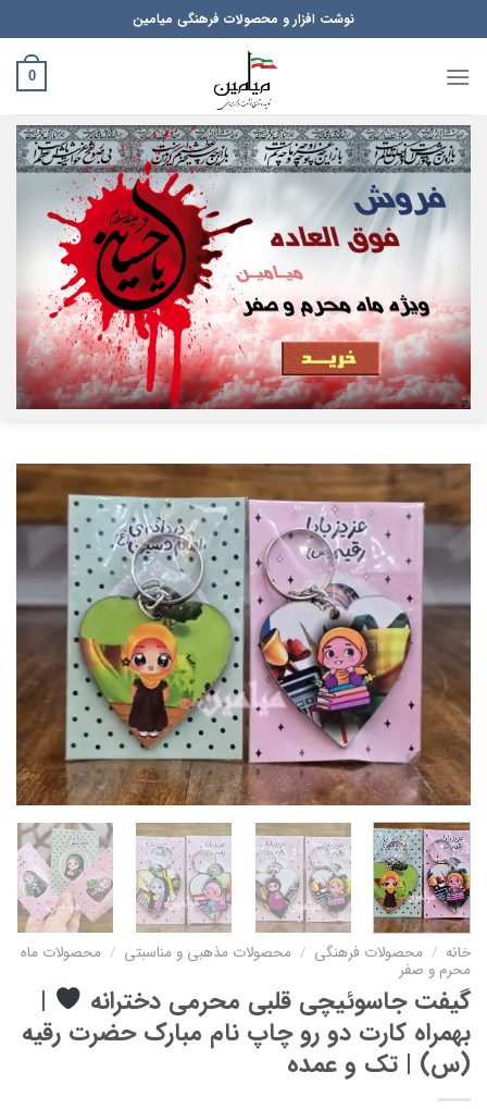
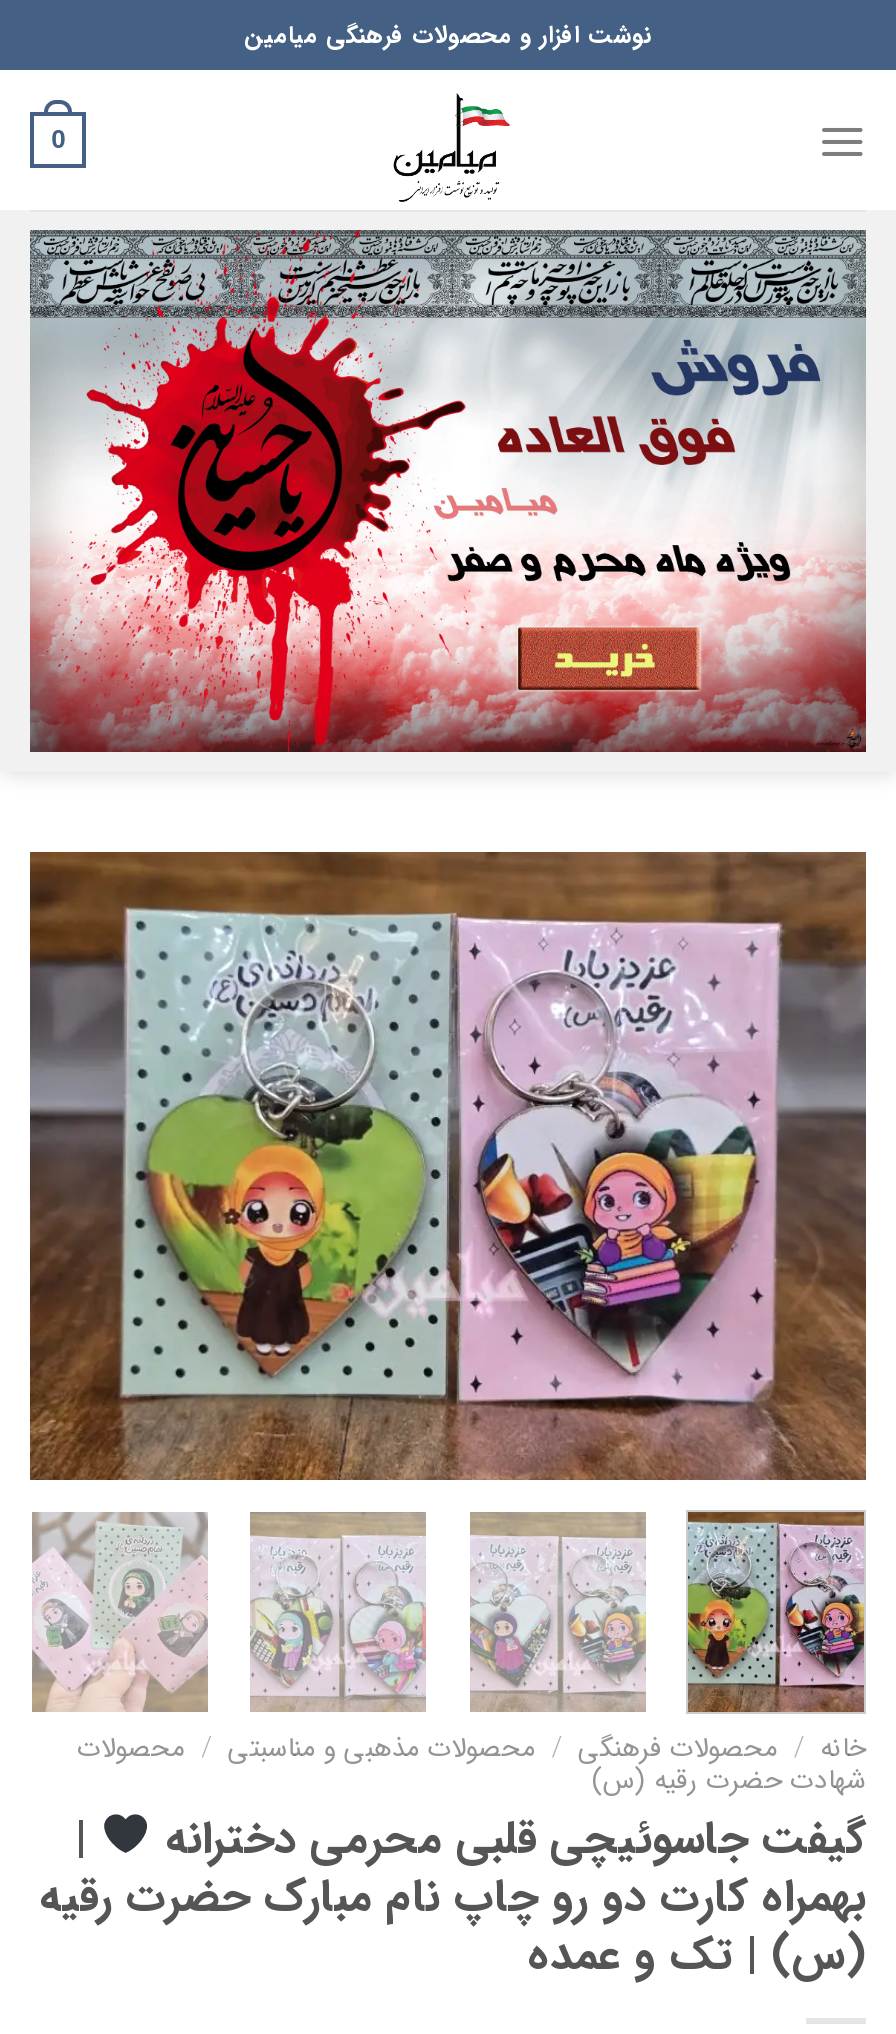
[20,941,471,981] خانه / محصولات فرهنگی / محصولات مذهبی و مناسبتی / محصولات ماه | محرم و صفر -> [77,1728,866,1802] خانه / محصولات فرهنگی / محصولات مذهبی و مناسبتی / محصولات | شهادت حضرت رقیه (س)

